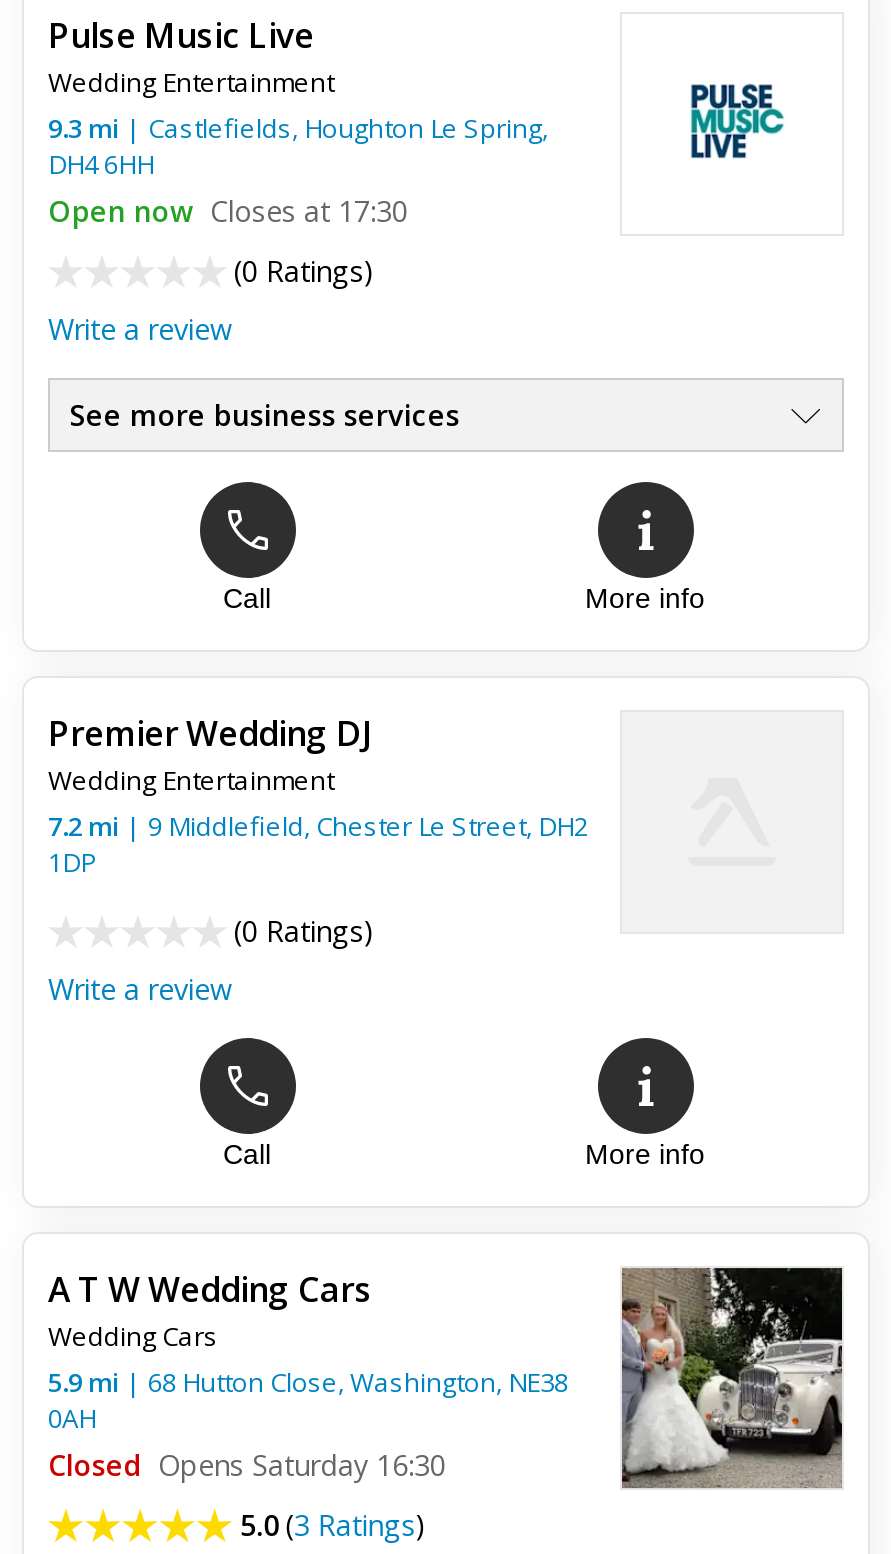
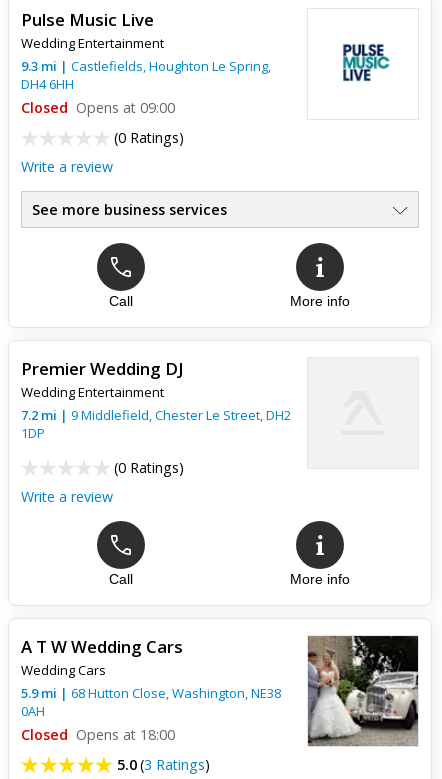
[48,192,408,230] Open now Closes at 17:30 -> [21,98,175,117] Closed Opens at 09:00
[48,1446,446,1484] Closed Opens Saturday 16:30 -> [21,725,175,744] Closed Opens at 18:00

